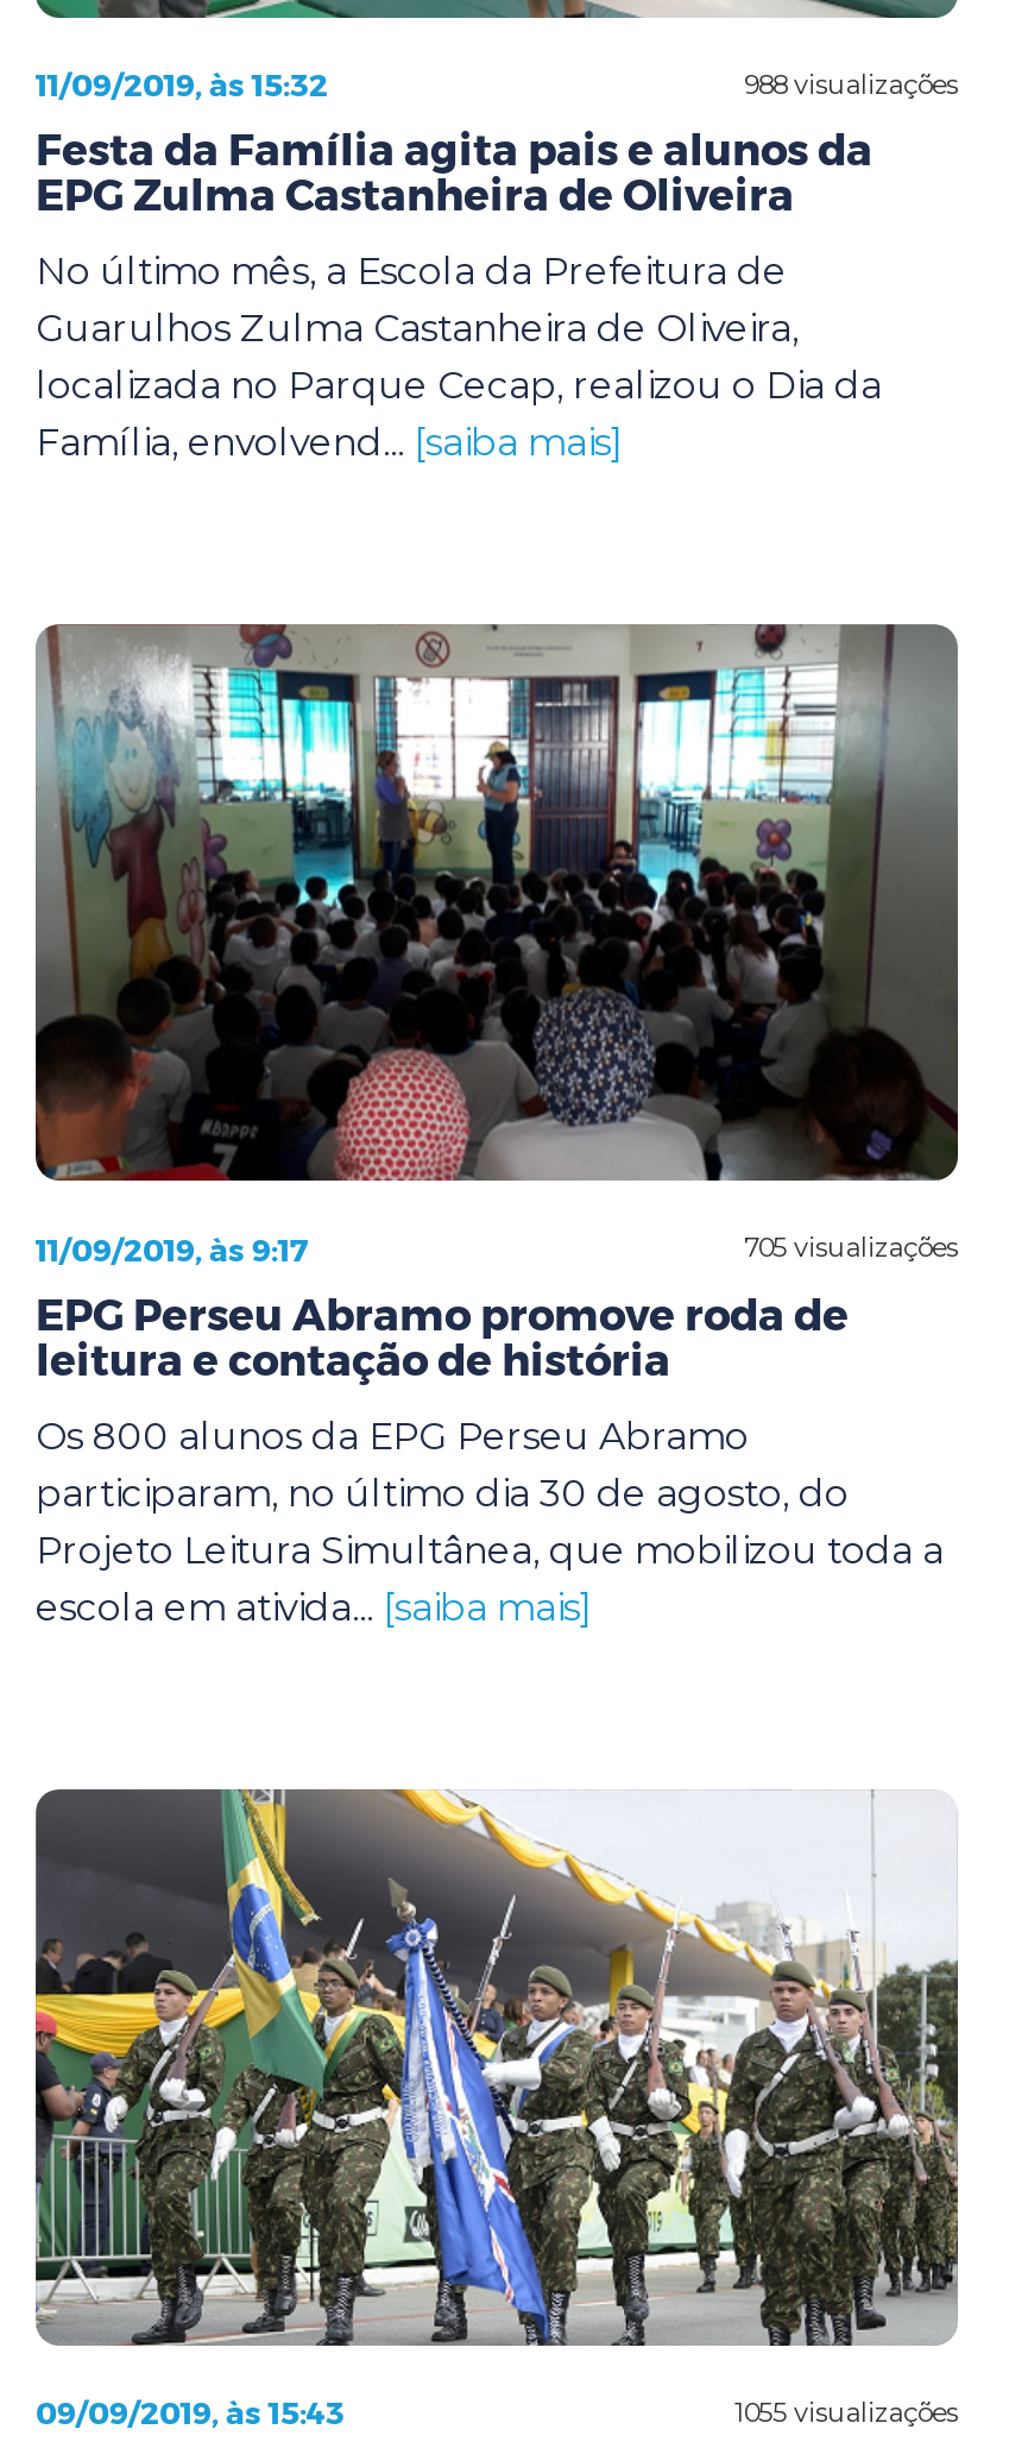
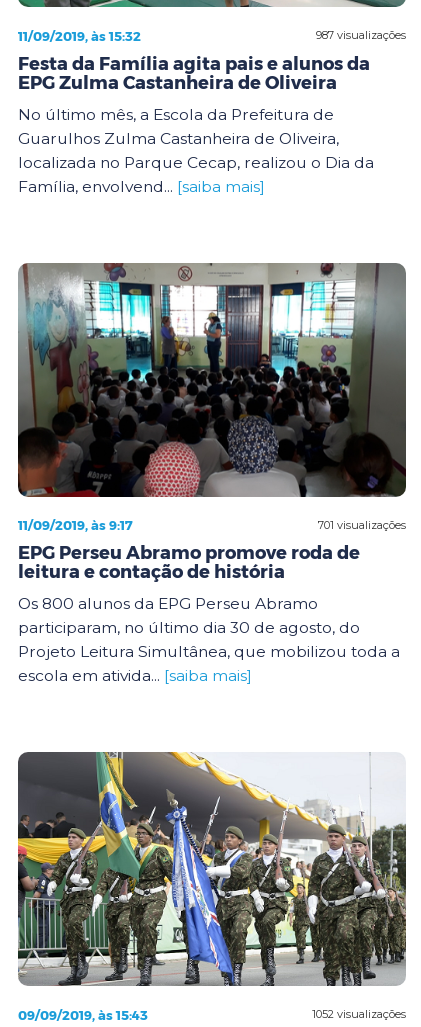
[744,67,958,100] 988 visualizações -> [316,28,406,42] 987 visualizações
[744,1231,958,1264] 705 visualizações -> [318,517,406,531] 701 visualizações
[734,2394,958,2428] 1055 visualizações -> [312,1007,406,1021] 1052 visualizações

